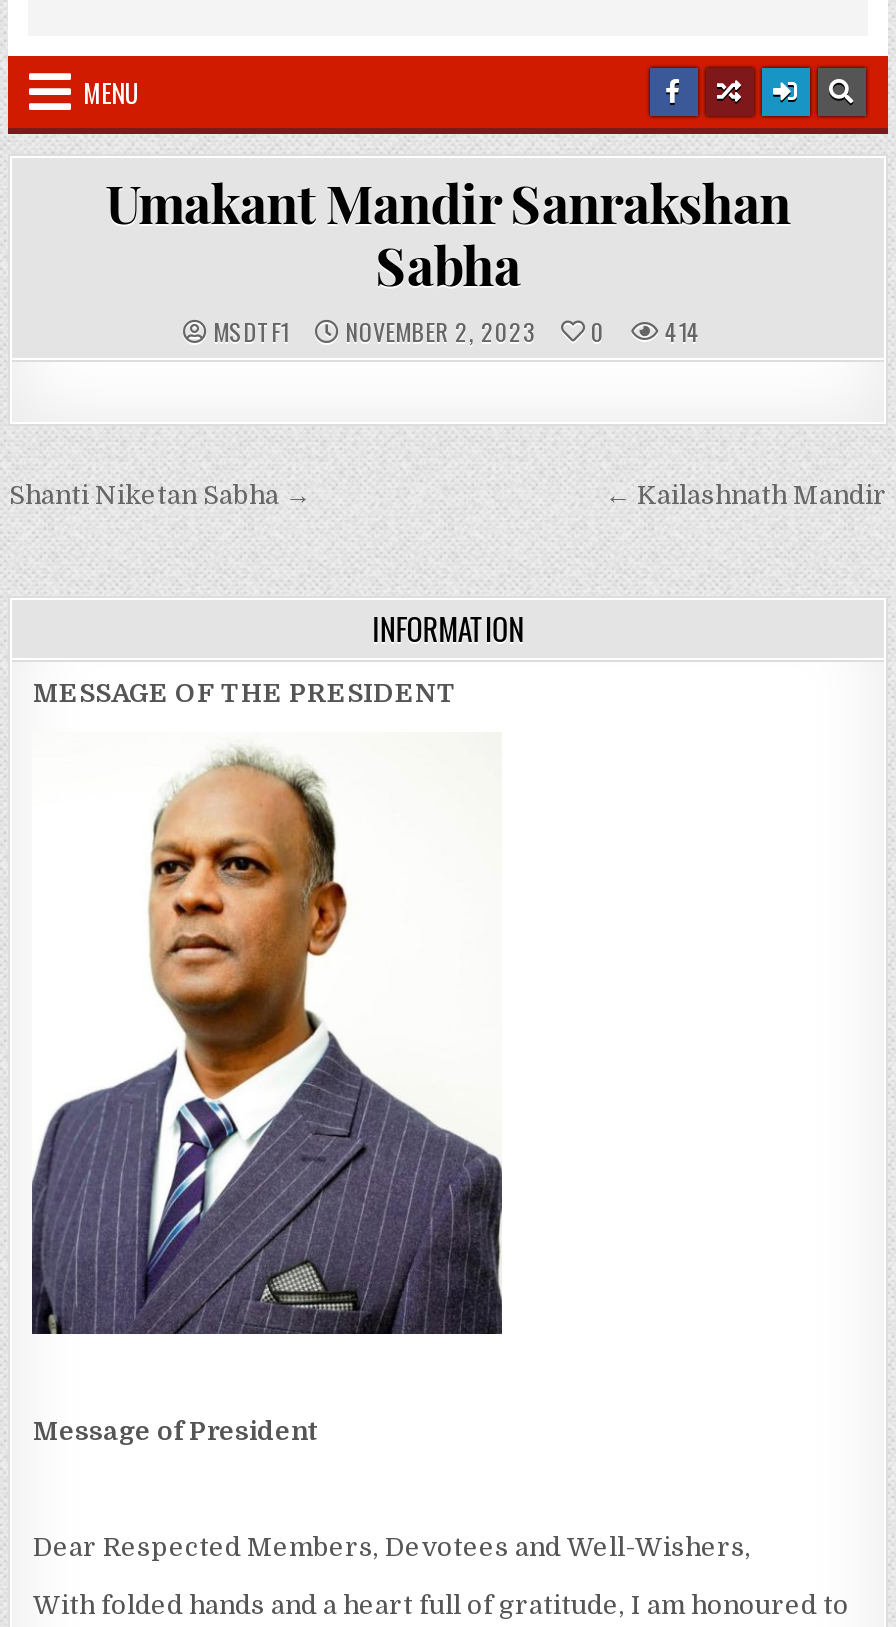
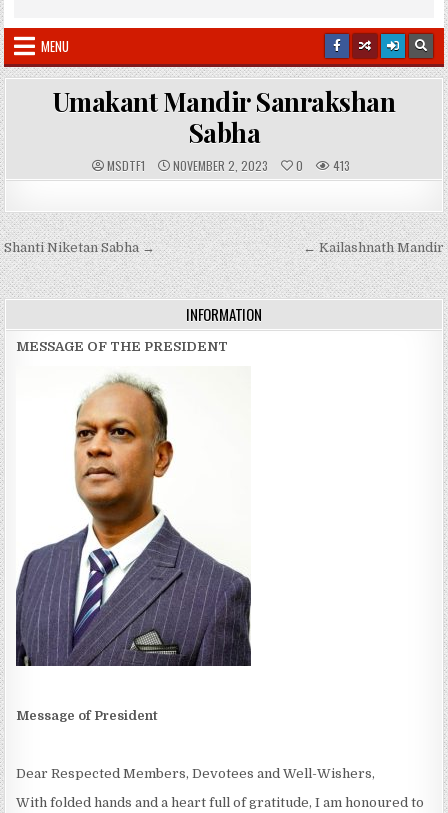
[665,315,701,349] 414 -> [333,157,350,174] 413

